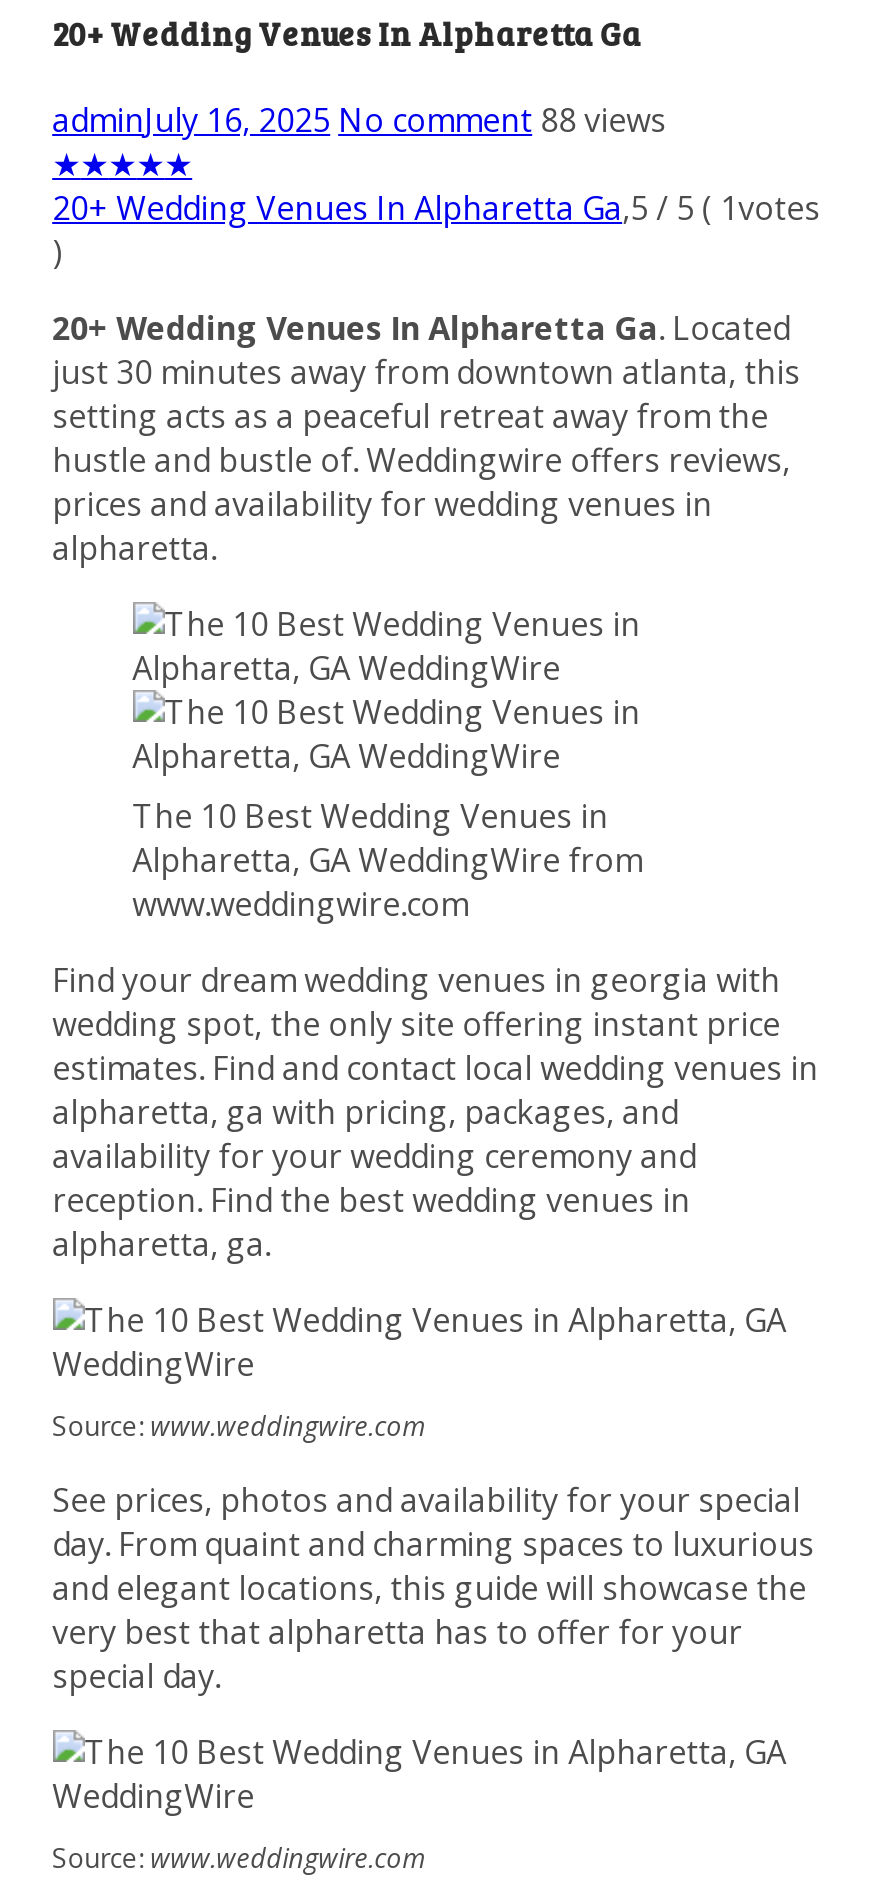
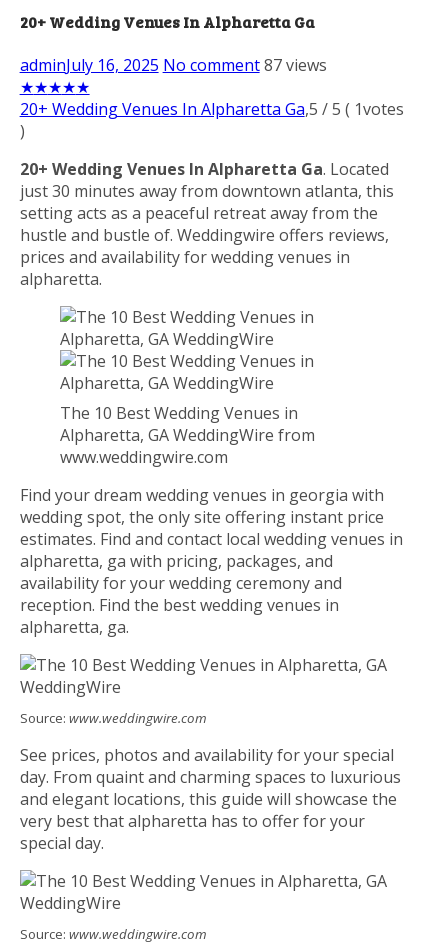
[52,97,666,141] adminJuly 16, 2025 No comment 88 views -> [20,53,327,75] adminJuly 16, 2025 No comment 87 views

